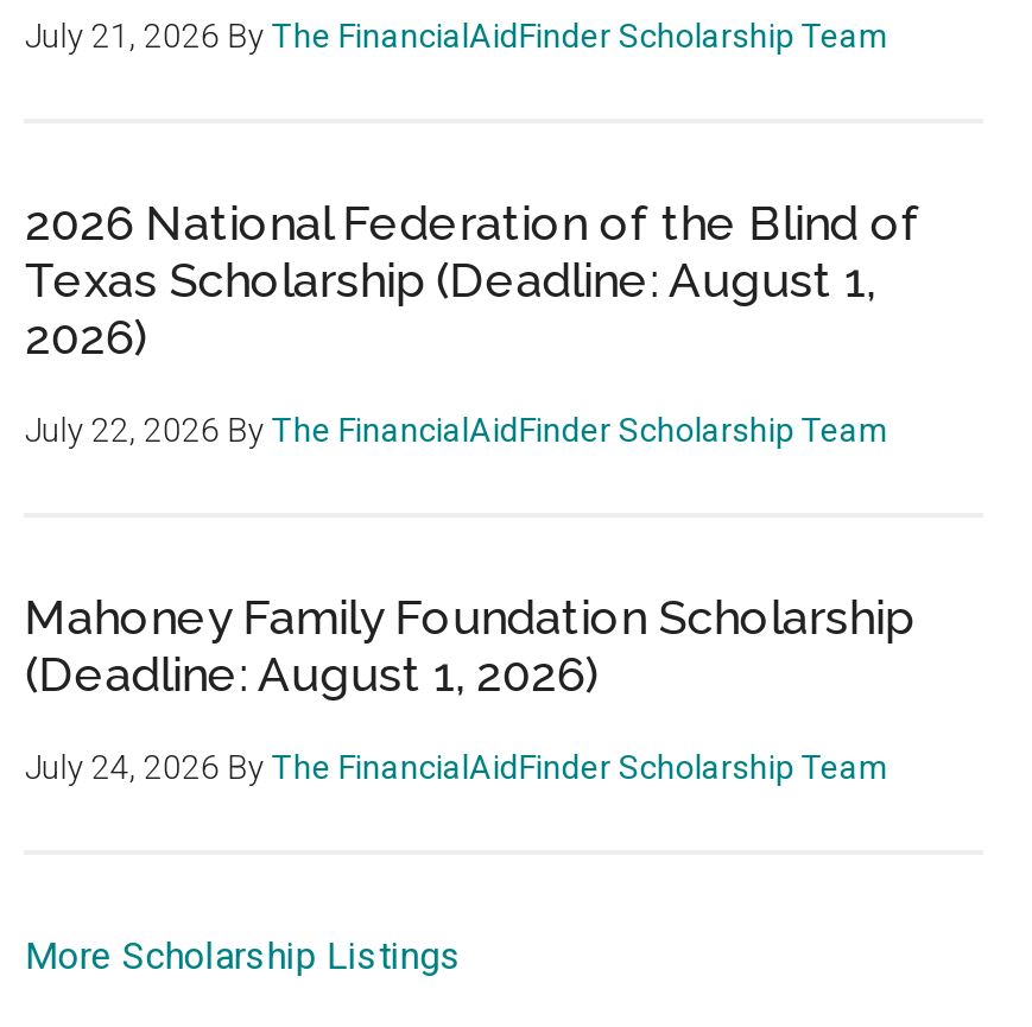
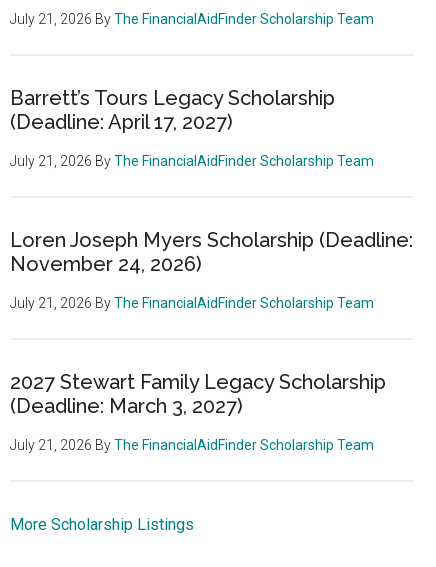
[25,194,920,786] 2026 National Federation of the Blind of | Texas Scholarship (Deadline: August 1, | 2026) | July 22, 2026 By The FinancialAidFinder Scholarship Team | Mahoney Family Foundation Scholarship | (Deadline: August 1, 2026) | July 24, 2026 By The FinancialAidFinder Scholarship Team -> [10,86,413,453] Barrett’s Tours Legacy Scholarship | (Deadline: April 17, 2027) | July 21, 2026 By The FinancialAidFinder Scholarship Team | Loren Joseph Myers Scholarship (Deadline: | November 24, 2026) | July 21, 2026 By The FinancialAidFinder Scholarship Team | 2027 Stewart Family Legacy Scholarship | (Deadline: March 3, 2027) | July 21, 2026 By The FinancialAidFinder Scholarship Team

